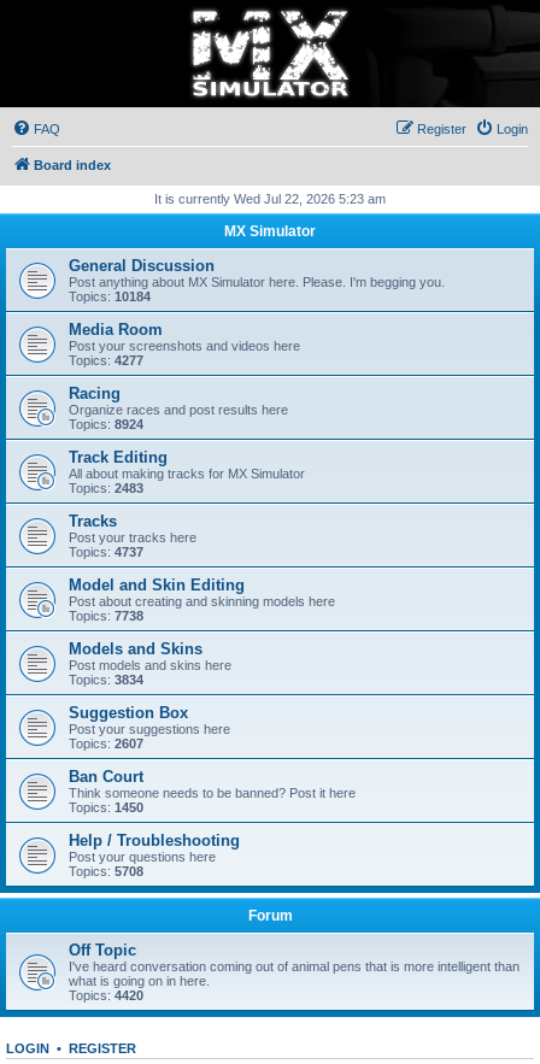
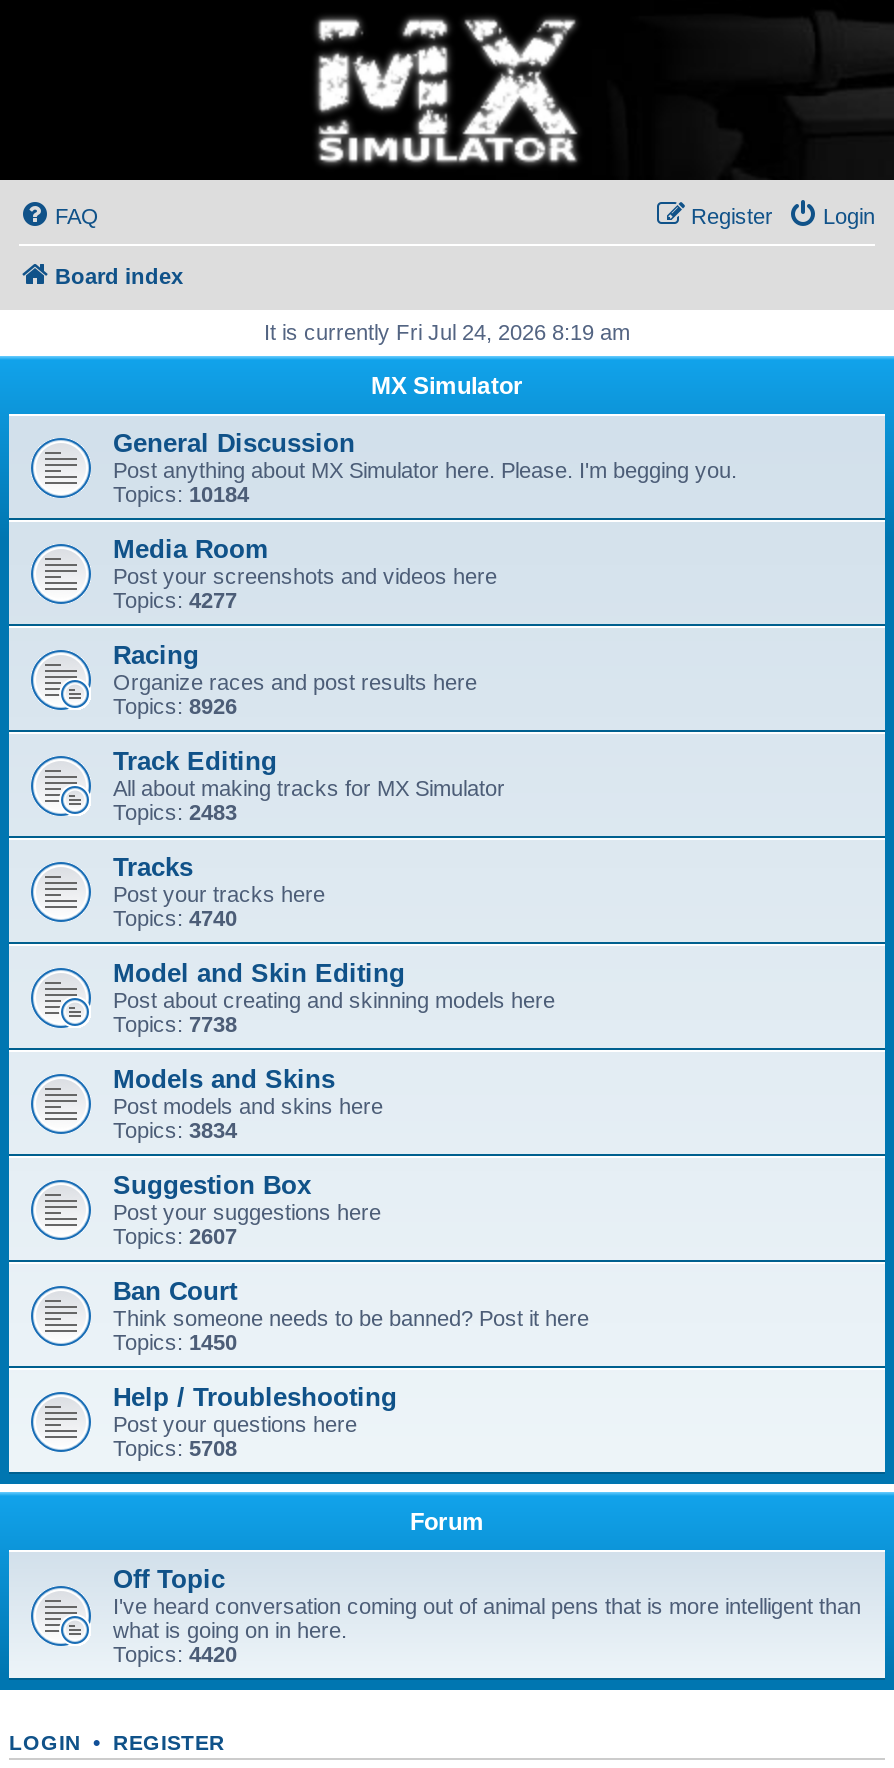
[154,192,386,206] It is currently Wed Jul 22, 2026 5:23 am -> [264,320,630,344] It is currently Fri Jul 24, 2026 8:19 am
[69,417,143,431] Topics: 8924 -> [113,694,237,718] Topics: 8926
[69,545,143,559] Topics: 4737 -> [113,906,237,930] Topics: 4740

